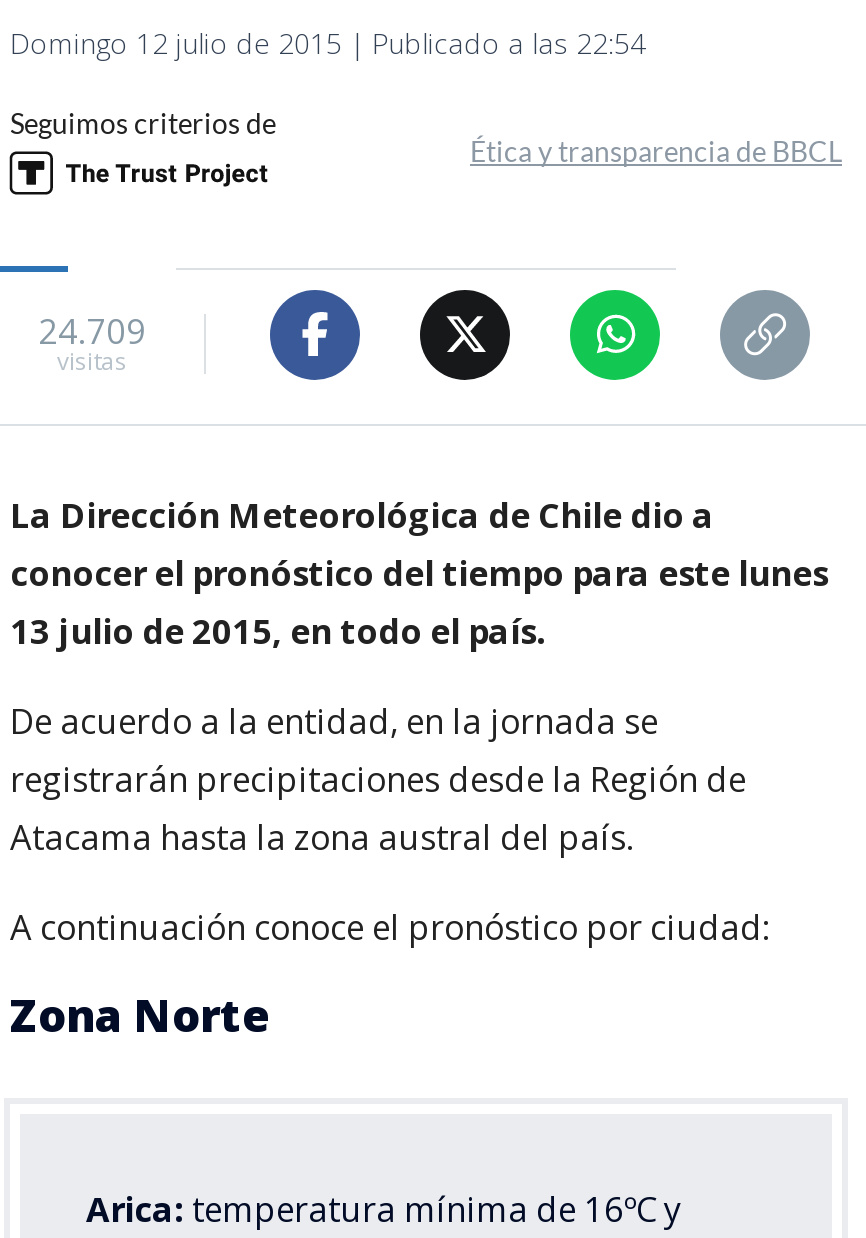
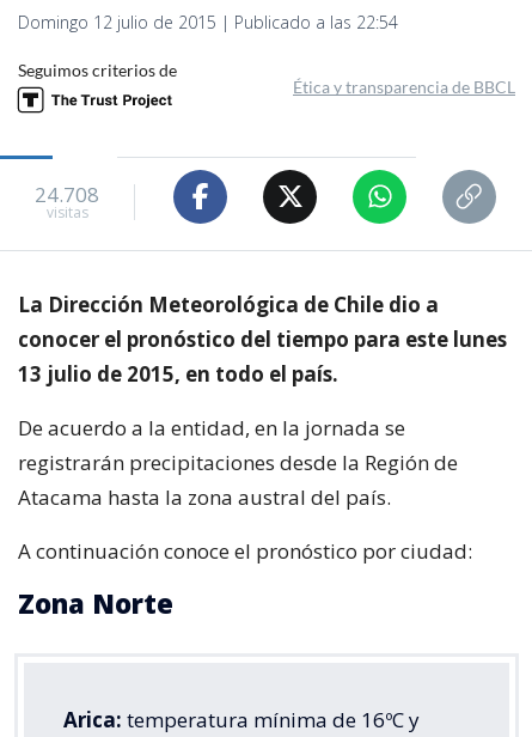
[38,309,146,355] 24.709 -> [35,181,99,209] 24.708

